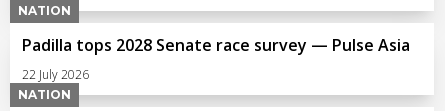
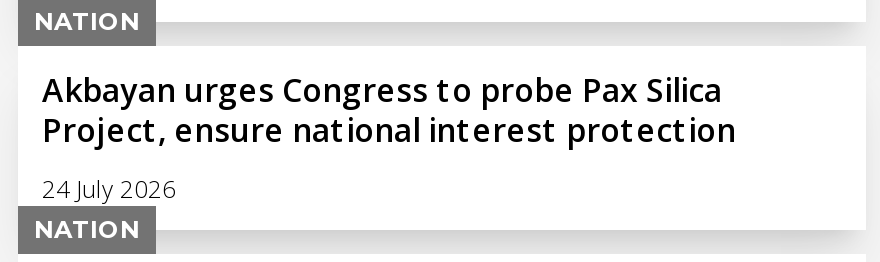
[22,34,410,56] Padilla tops 2028 Senate race survey — Pulse Asia -> [42,68,736,152] Akbayan urges Congress to probe Pax Silica | Project, ensure national interest protection
[22,66,89,83] 22 July 2026 -> [42,172,176,206] 24 July 2026

